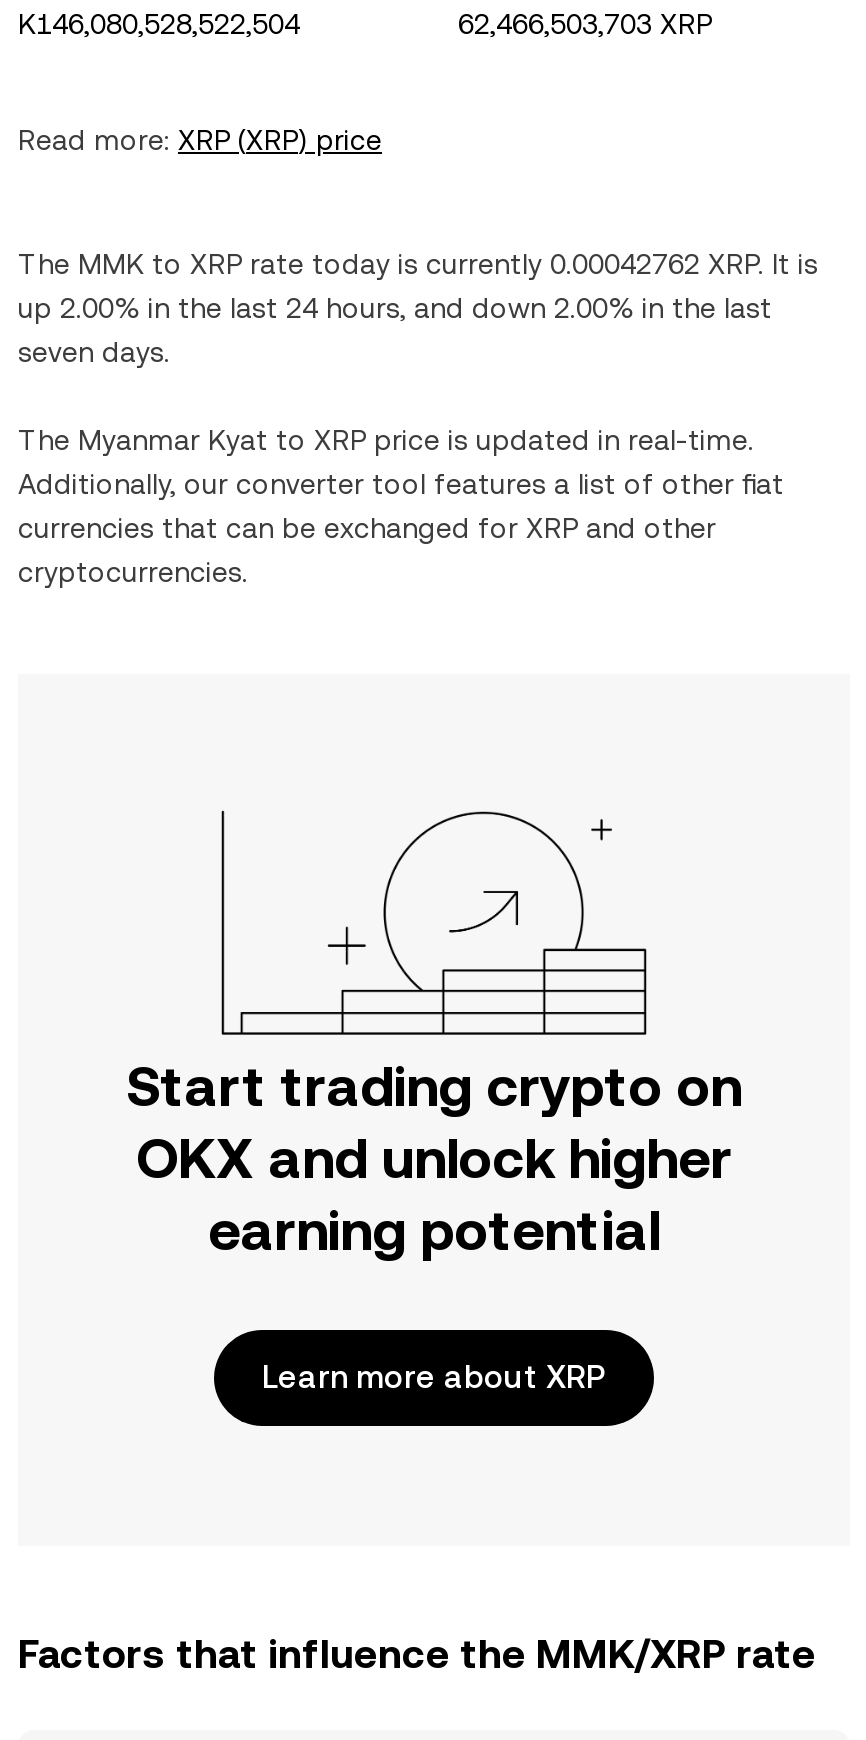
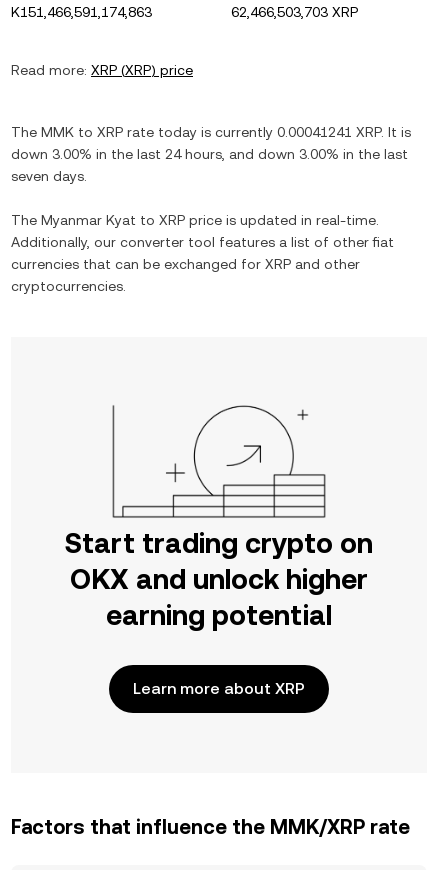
[18,8,300,40] K146,080,528,522,504 -> [11,4,152,20] K151,466,591,174,863
[18,248,818,280] The MMK to XRP rate today is currently 0.00042762 XRP. It is -> [11,124,411,140] The MMK to XRP rate today is currently 0.00041241 XRP. It is
[18,292,772,324] up 2.00% in the last 24 hours, and down 2.00% in the last -> [11,146,408,162] down 3.00% in the last 24 hours, and down 3.00% in the last

